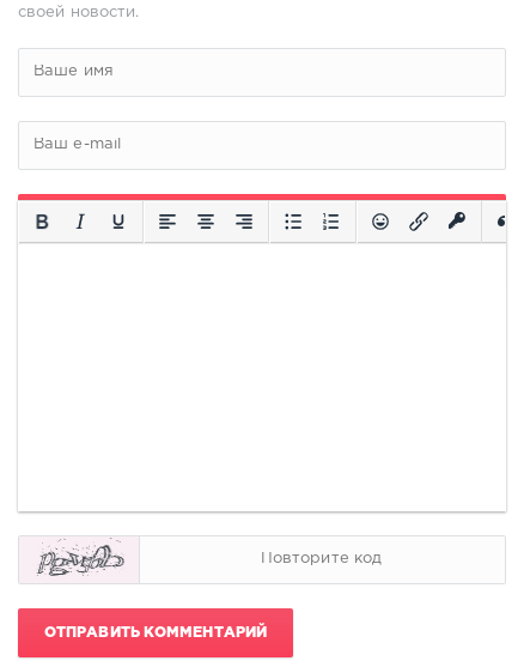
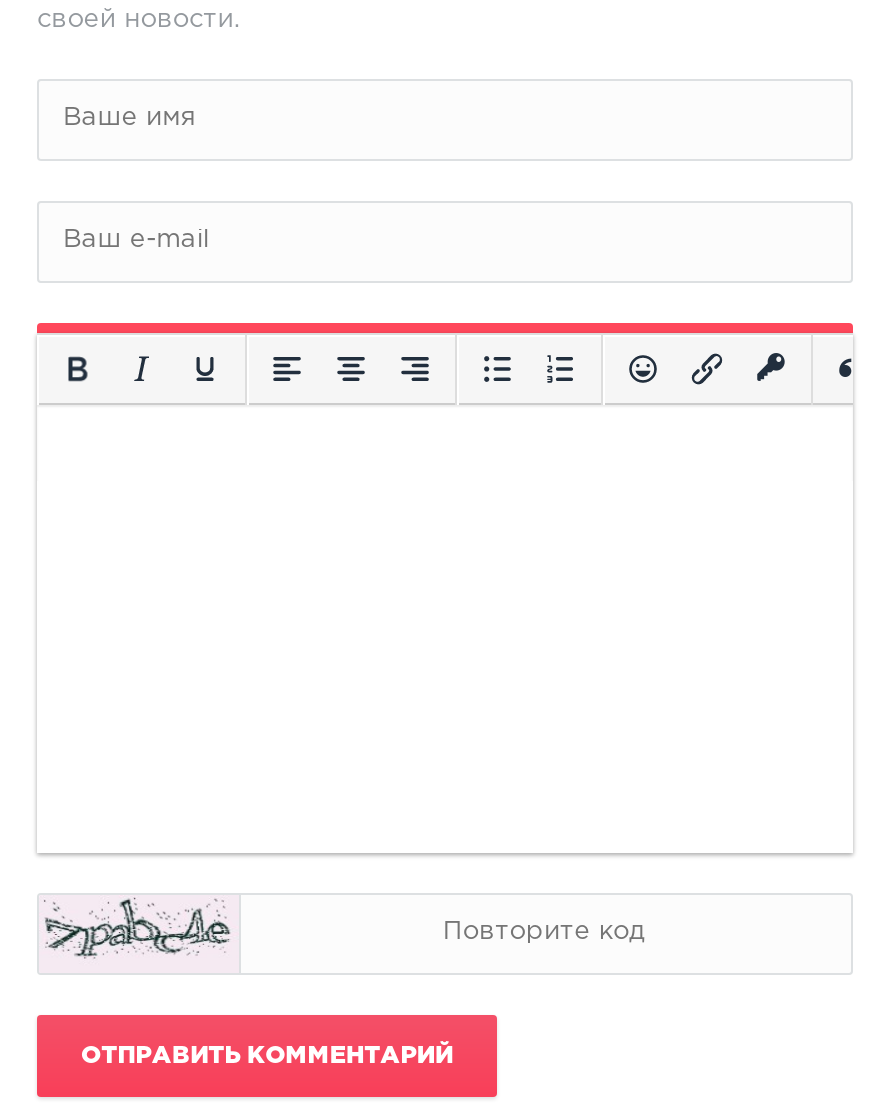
[23,539,133,577] [image] -> [43,897,231,961] [image]

